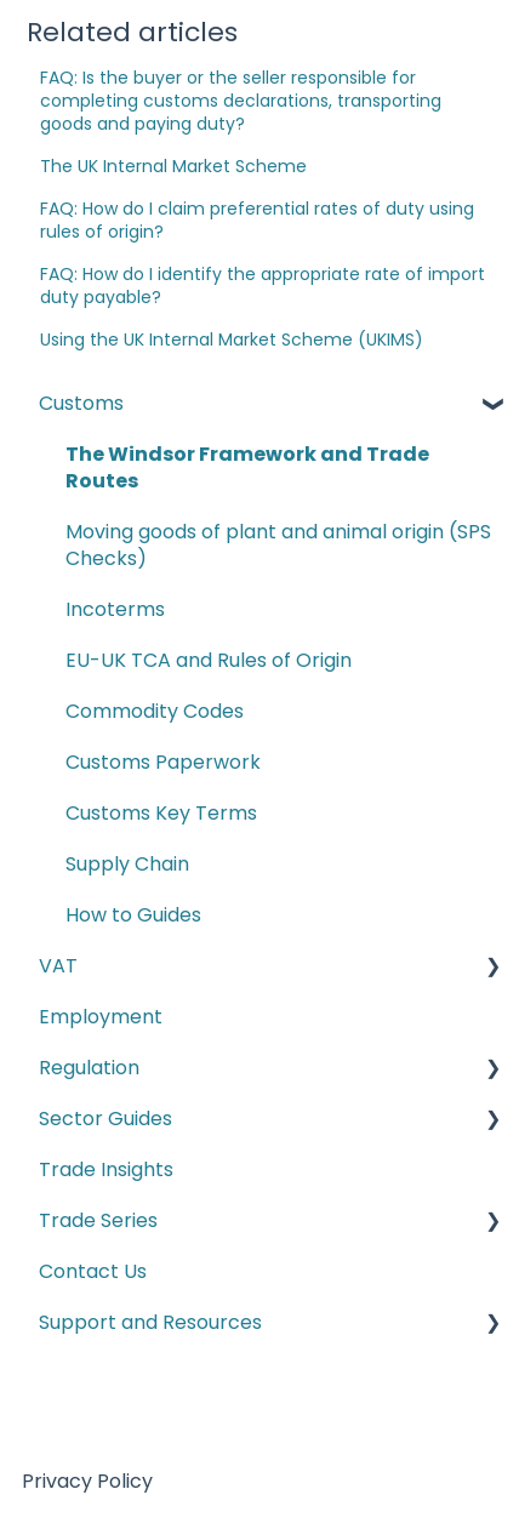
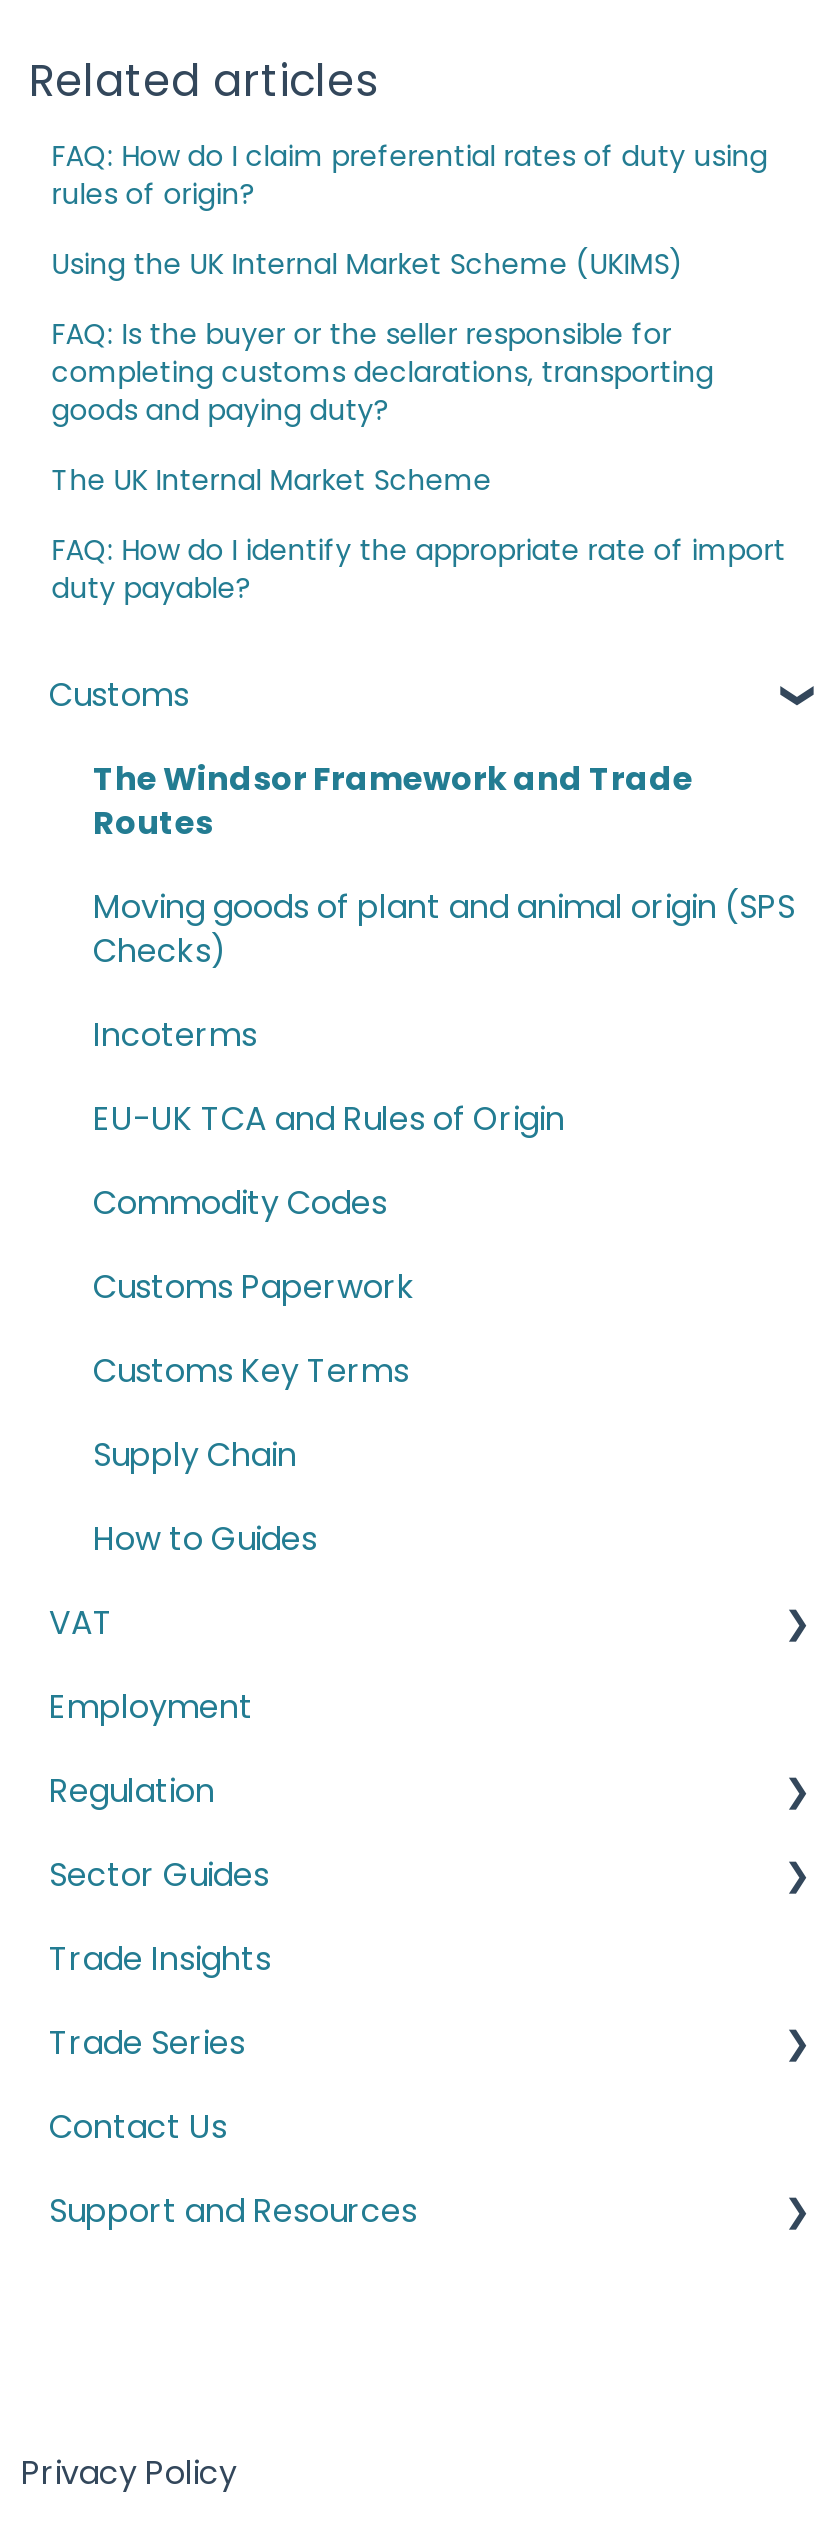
moved [40,65,442,178] -> [51,315,713,501]: FAQ: Is the buyer or the seller responsible for | completing customs declarations, transporting | goods and paying duty? | The UK Internal Market Scheme
moved [40,196,474,243] -> [51,137,767,215]: FAQ: How do I claim preferential rates of duty using | rules of origin?
moved [40,262,485,309] -> [51,531,785,609]: FAQ: How do I identify the appropriate rate of import | duty payable?
moved [40,327,423,351] -> [51,245,683,285]: Using the UK Internal Market Scheme (UKIMS)

